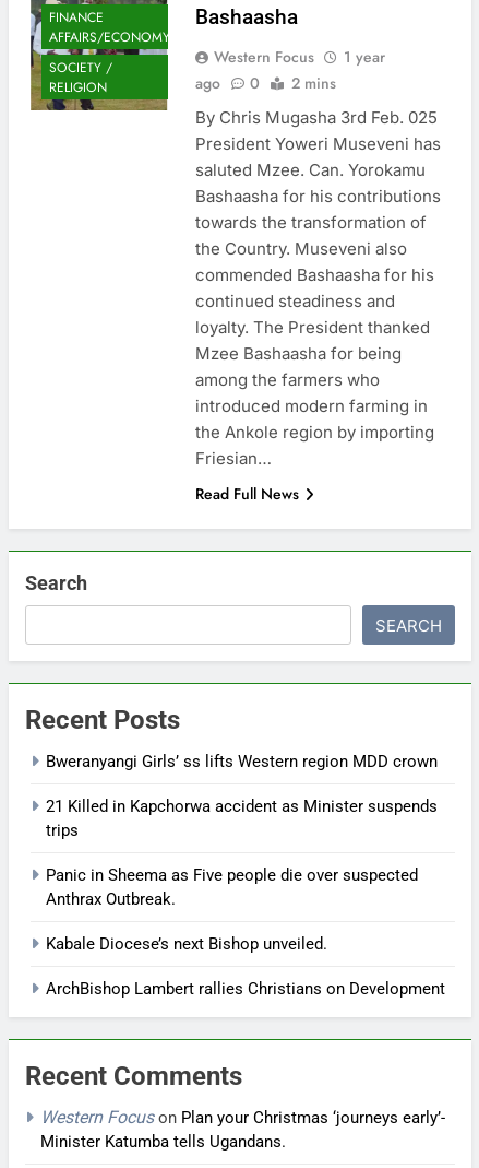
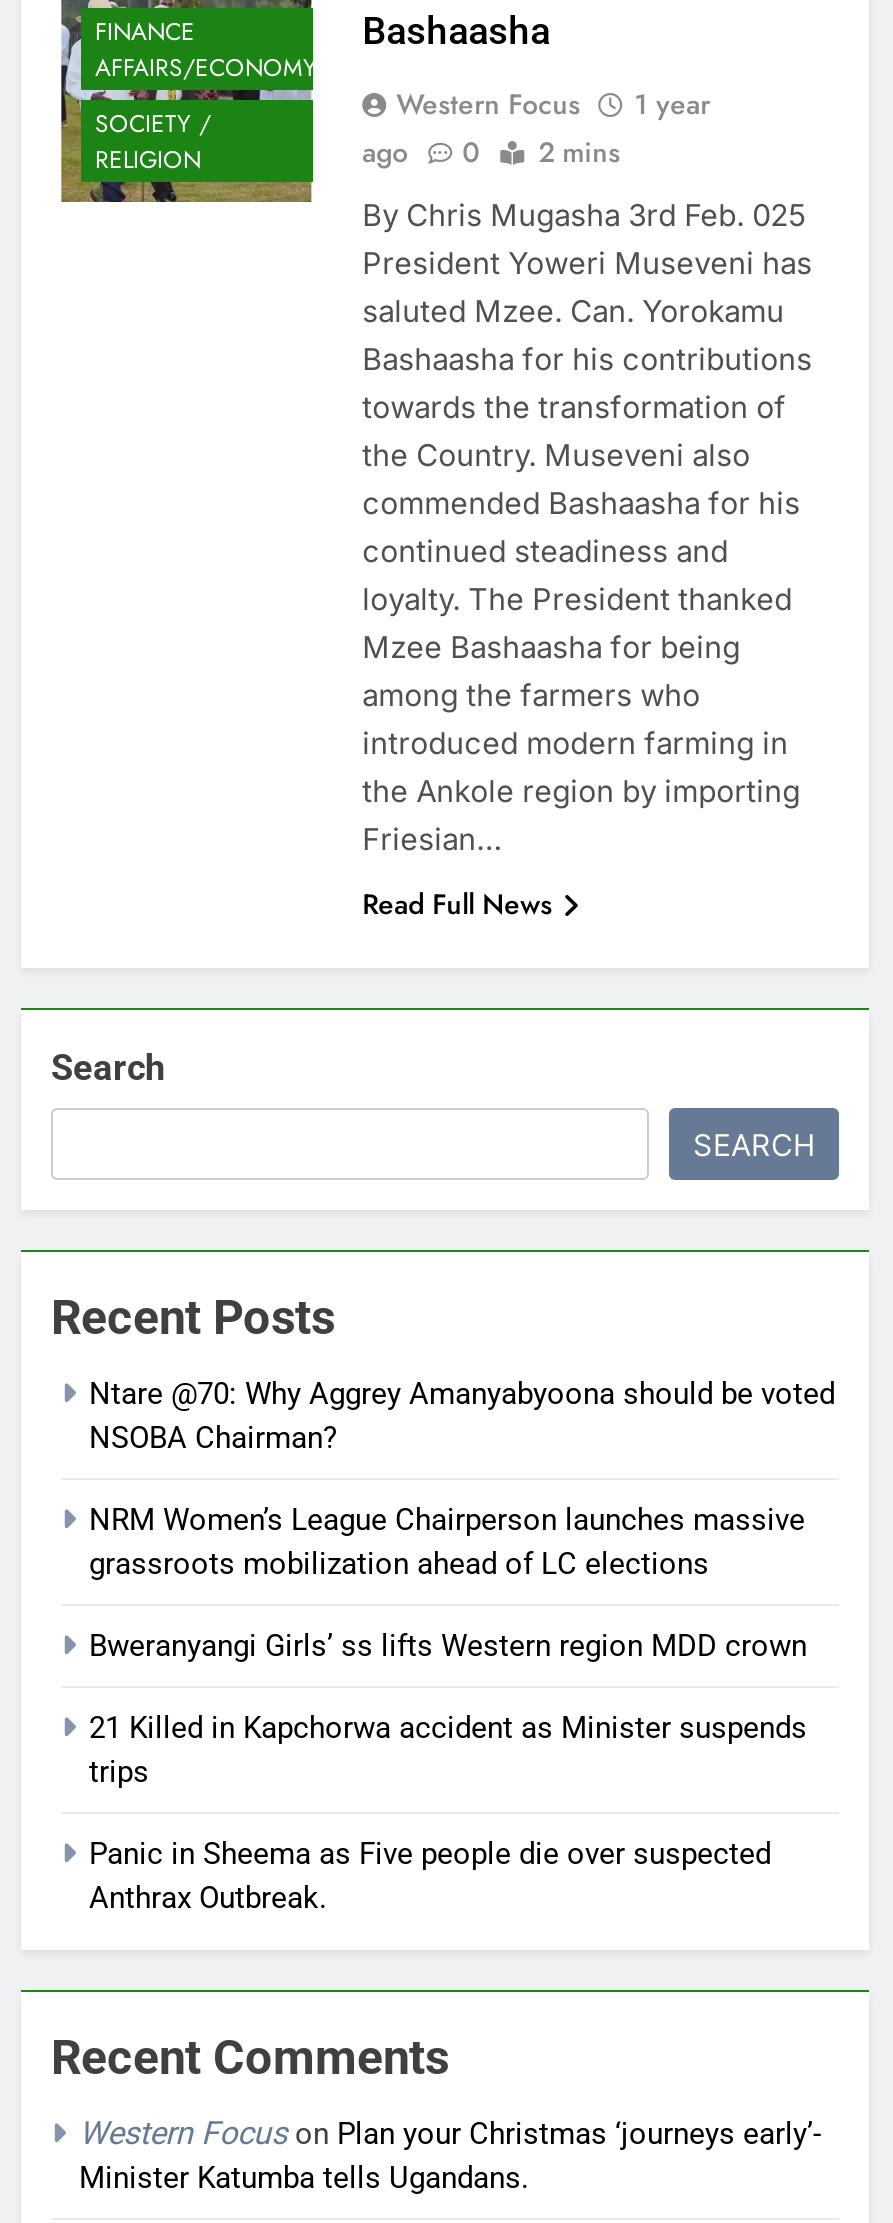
none -> [89,1375,835,1581] Ntare @70: Why Aggrey Amanyabyoona should be voted | NSOBA Chairman? | NRM Women’s League Chairperson launches massive | grassroots mobilization ahead of LC elections
moved [46,751,438,909] -> [89,1627,807,1915]: Bweranyangi Girls’ ss lifts Western region MDD crown | 21 Killed in Kapchorwa accident as Minister suspends | trips | Panic in Sheema as Five people die over suspected | Anthrax Outbreak.
[46,934,445,998] Kabale Diocese’s next Bishop unveiled. | ArchBishop Lambert rallies Christians on Development -> none

